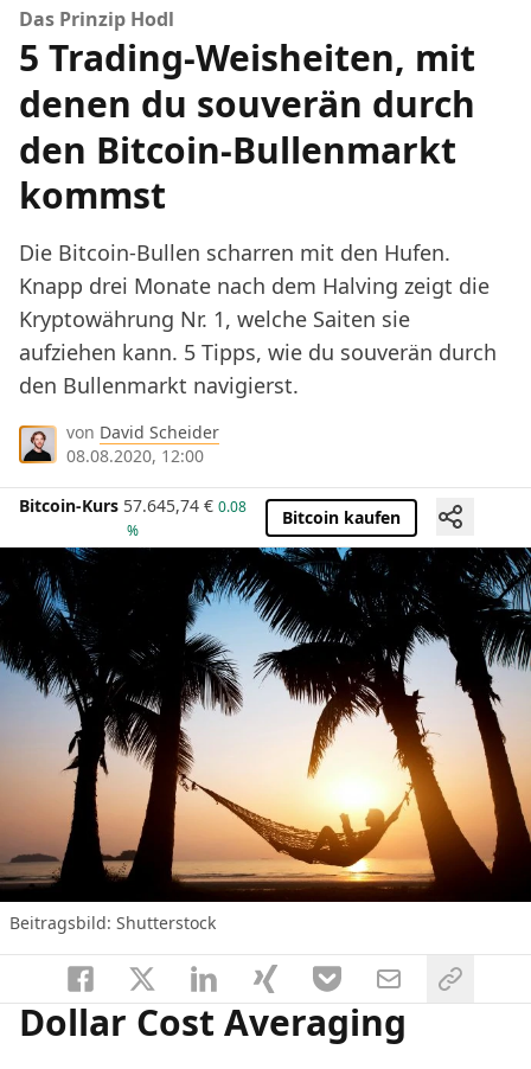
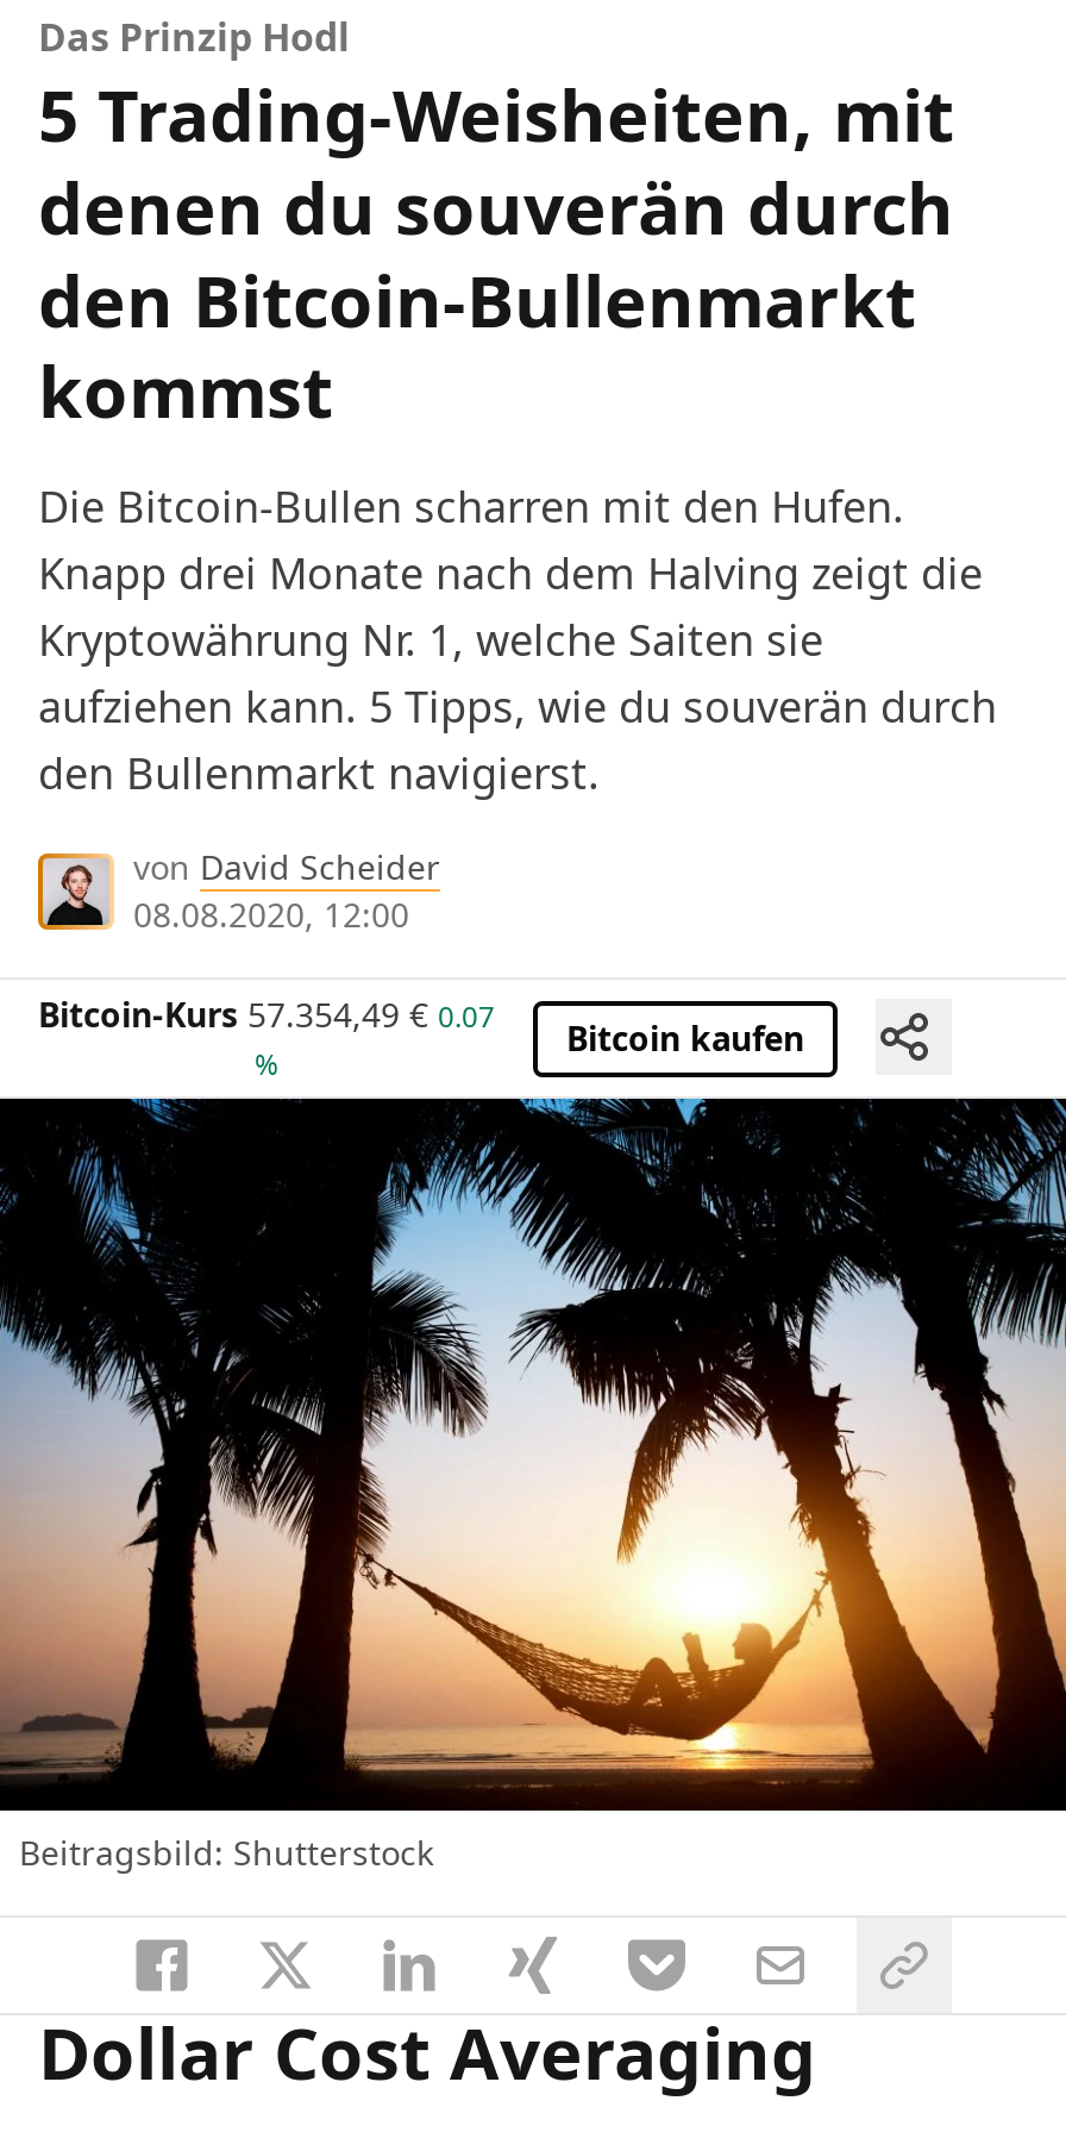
[19,494,247,517] Bitcoin-Kurs 57.645,74 € 0.08 -> [38,992,495,1037] Bitcoin-Kurs 57.354,49 € 0.07

